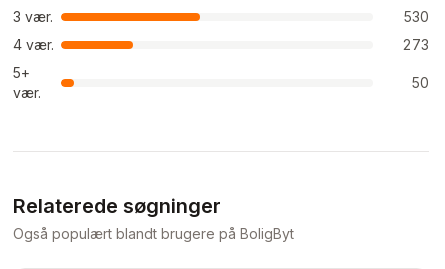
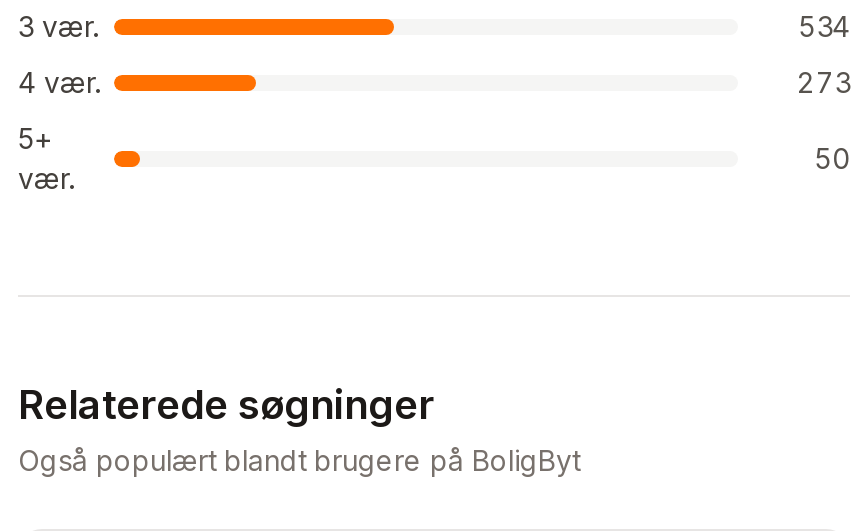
[403,8,429,25] 530 -> [798,9,850,43] 534

